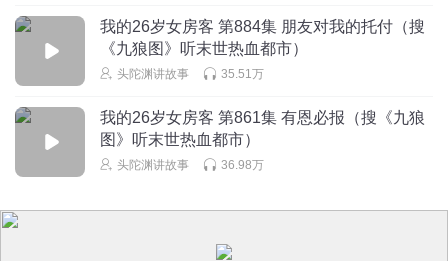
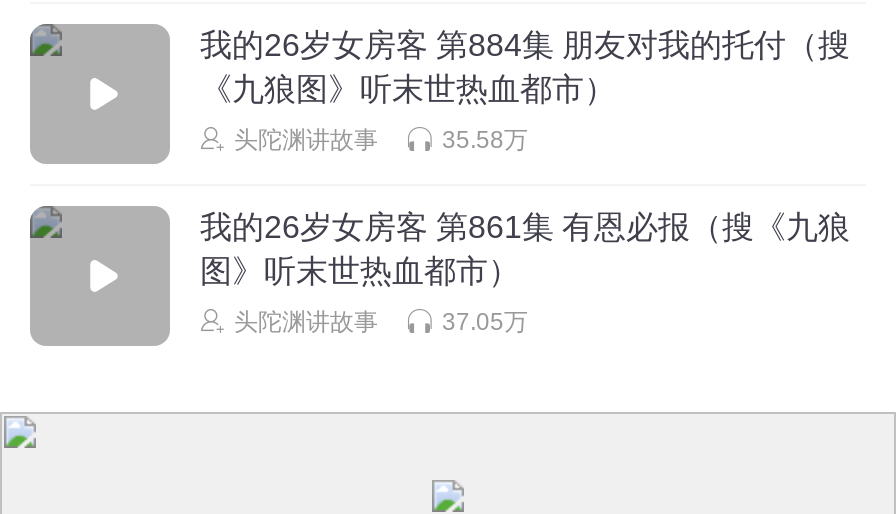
[221,66,264,80] 35.51万 -> [442,125,528,153] 35.58万
[221,157,264,171] 36.98万 -> [442,307,528,335] 37.05万

